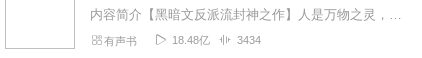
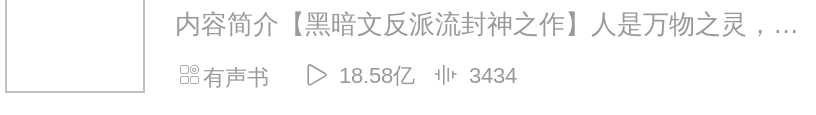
[172,34,210,46] 18.48亿 -> [339,63,415,87] 18.58亿

